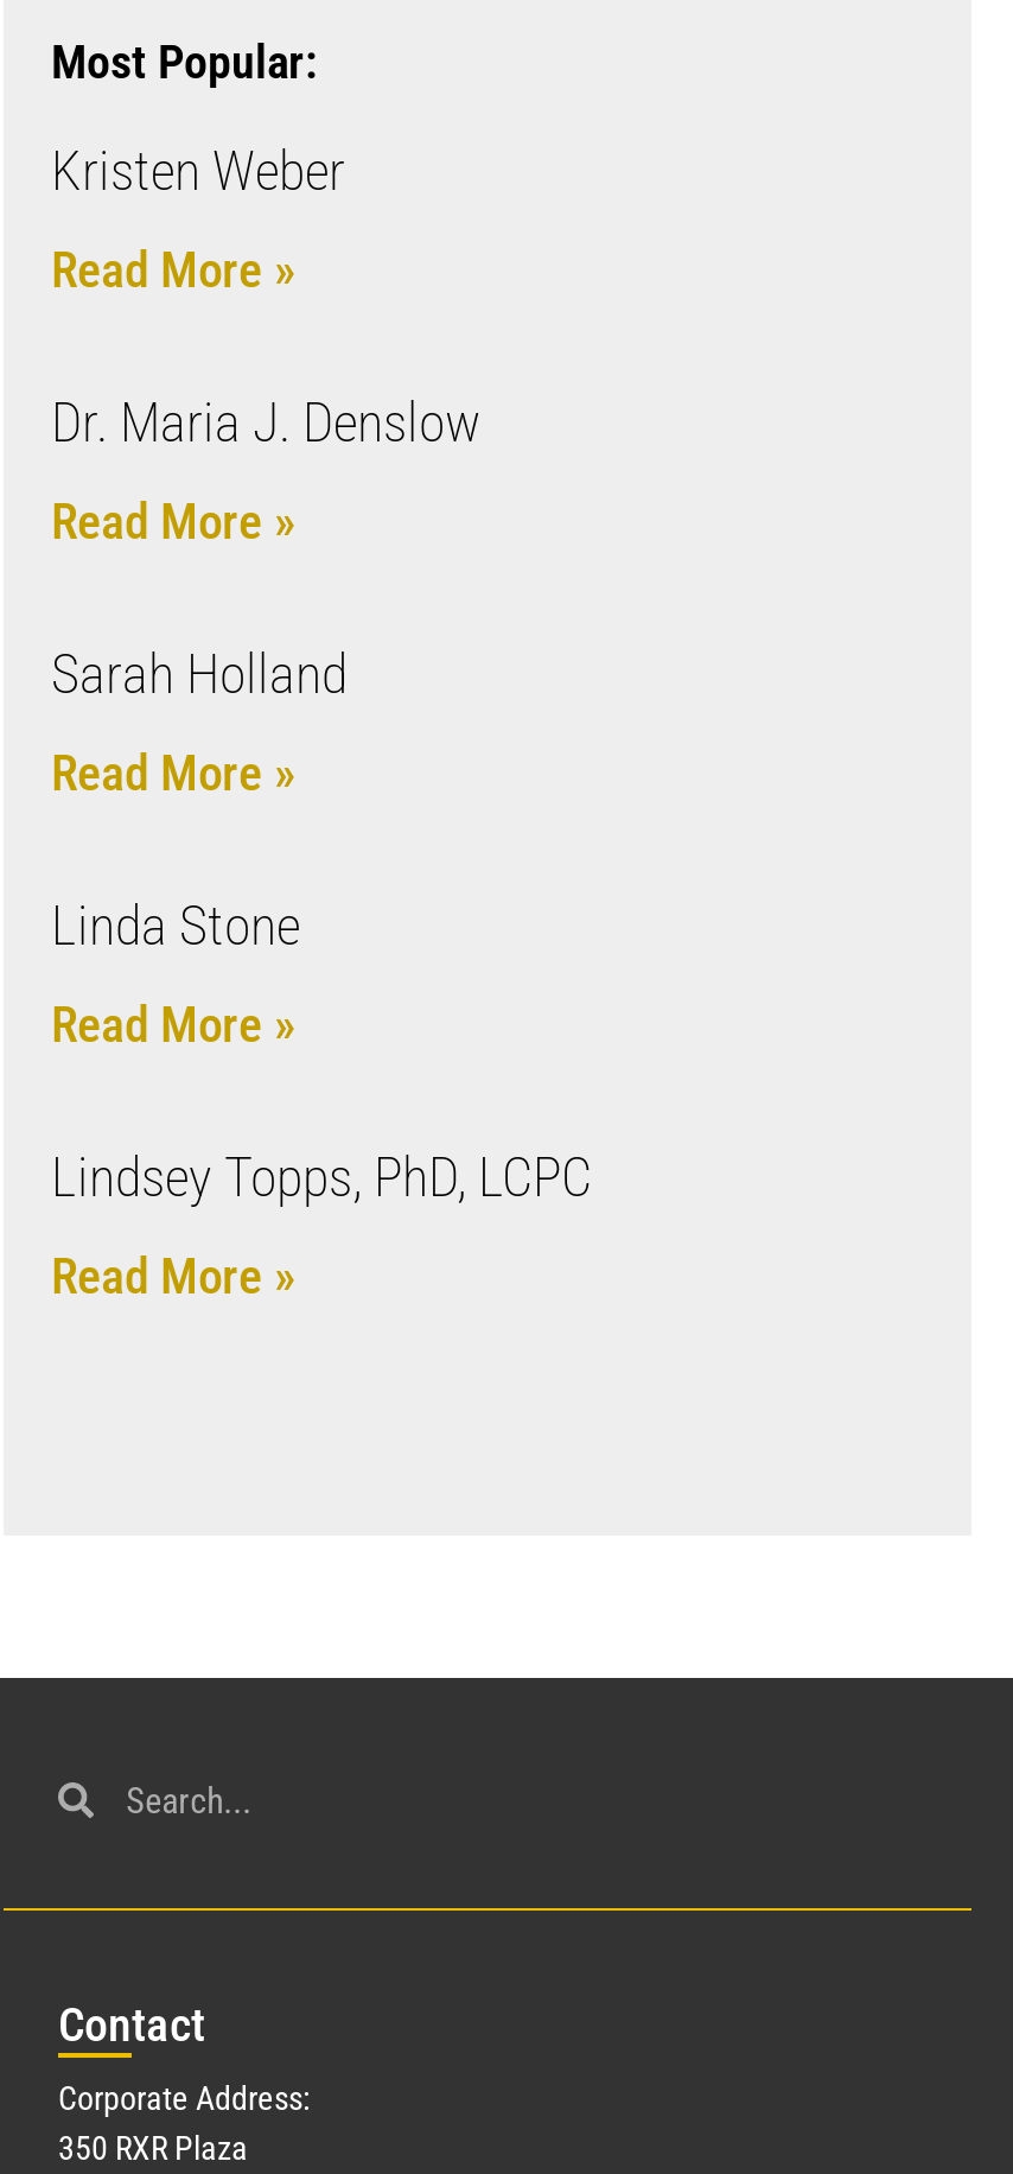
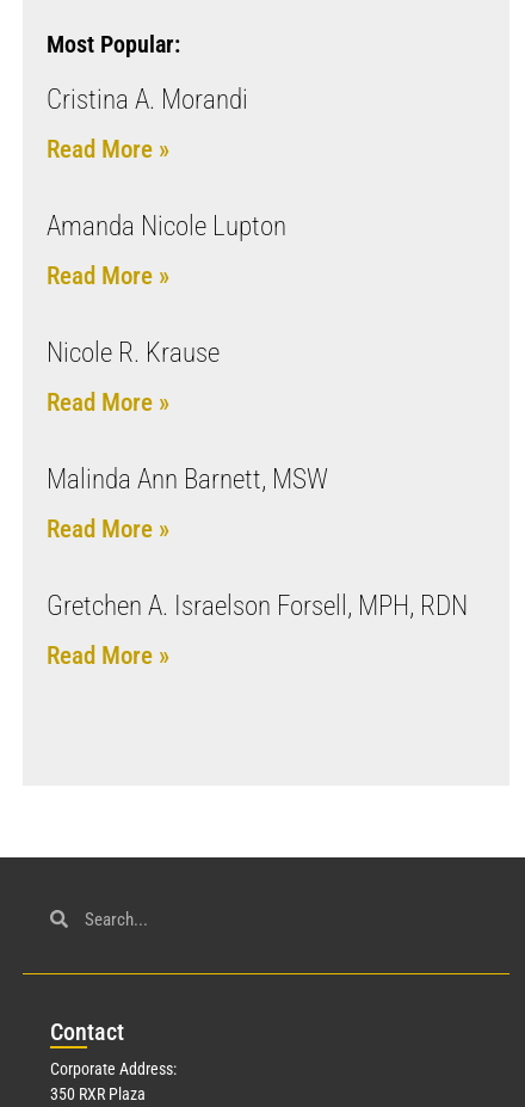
[51,140,345,204] Kristen Weber -> [47,83,248,116] Cristina A. Morandi
[51,391,480,455] Dr. Maria J. Denslow -> [47,210,286,242] Amanda Nicole Lupton
[51,643,348,707] Sarah Holland -> [47,337,220,369] Nicole R. Krause
[51,895,300,959] Linda Stone -> [47,463,328,495] Malinda Ann Barnett, MSW
[51,1146,592,1210] Lindsey Topps, PhD, LCPC -> [47,590,468,622] Gretchen A. Israelson Forsell, MPH, RDN

